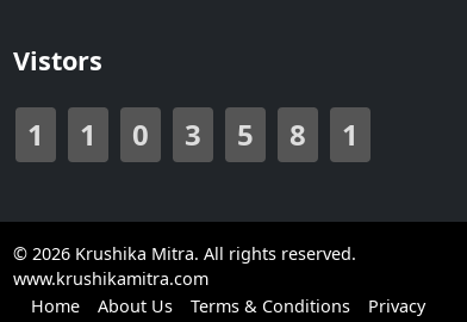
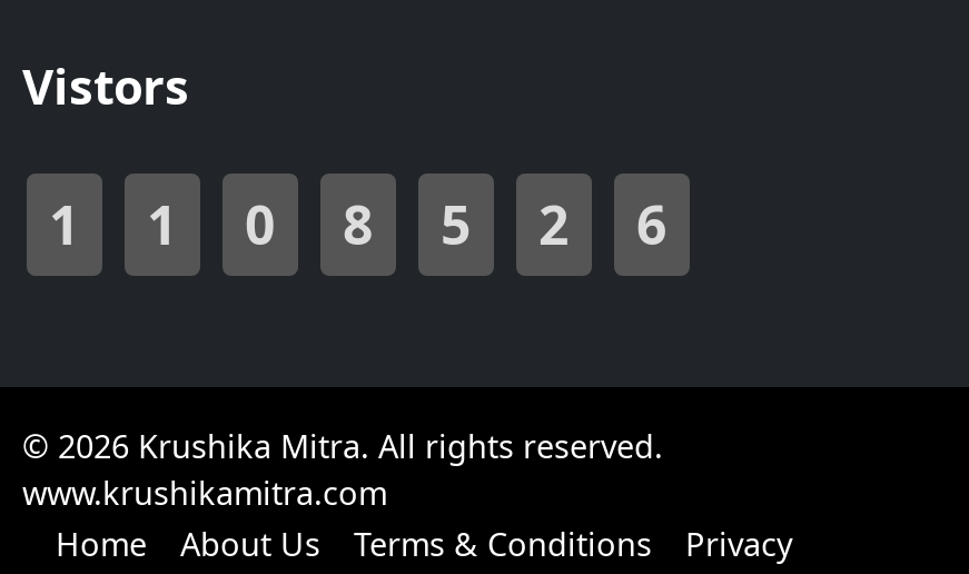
[185,114,201,154] 3 -> [343,187,374,260] 8
[289,114,306,154] 8 -> [538,187,570,260] 2
[342,114,359,154] 1 -> [636,187,668,260] 6

